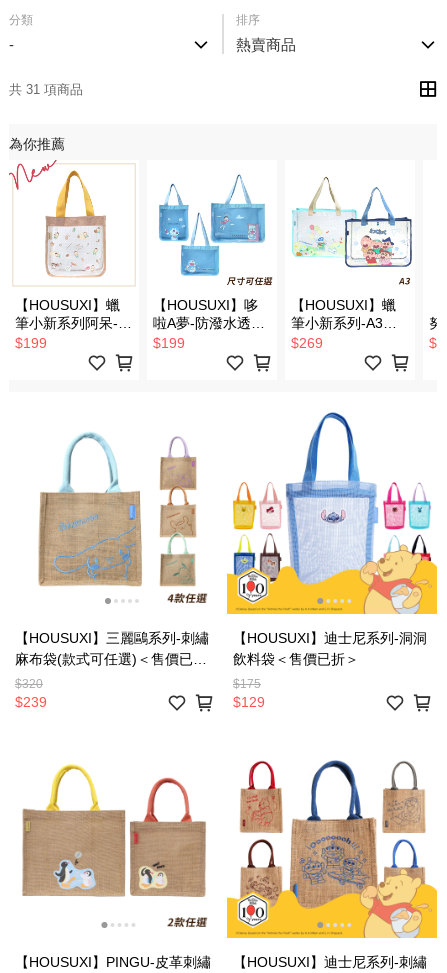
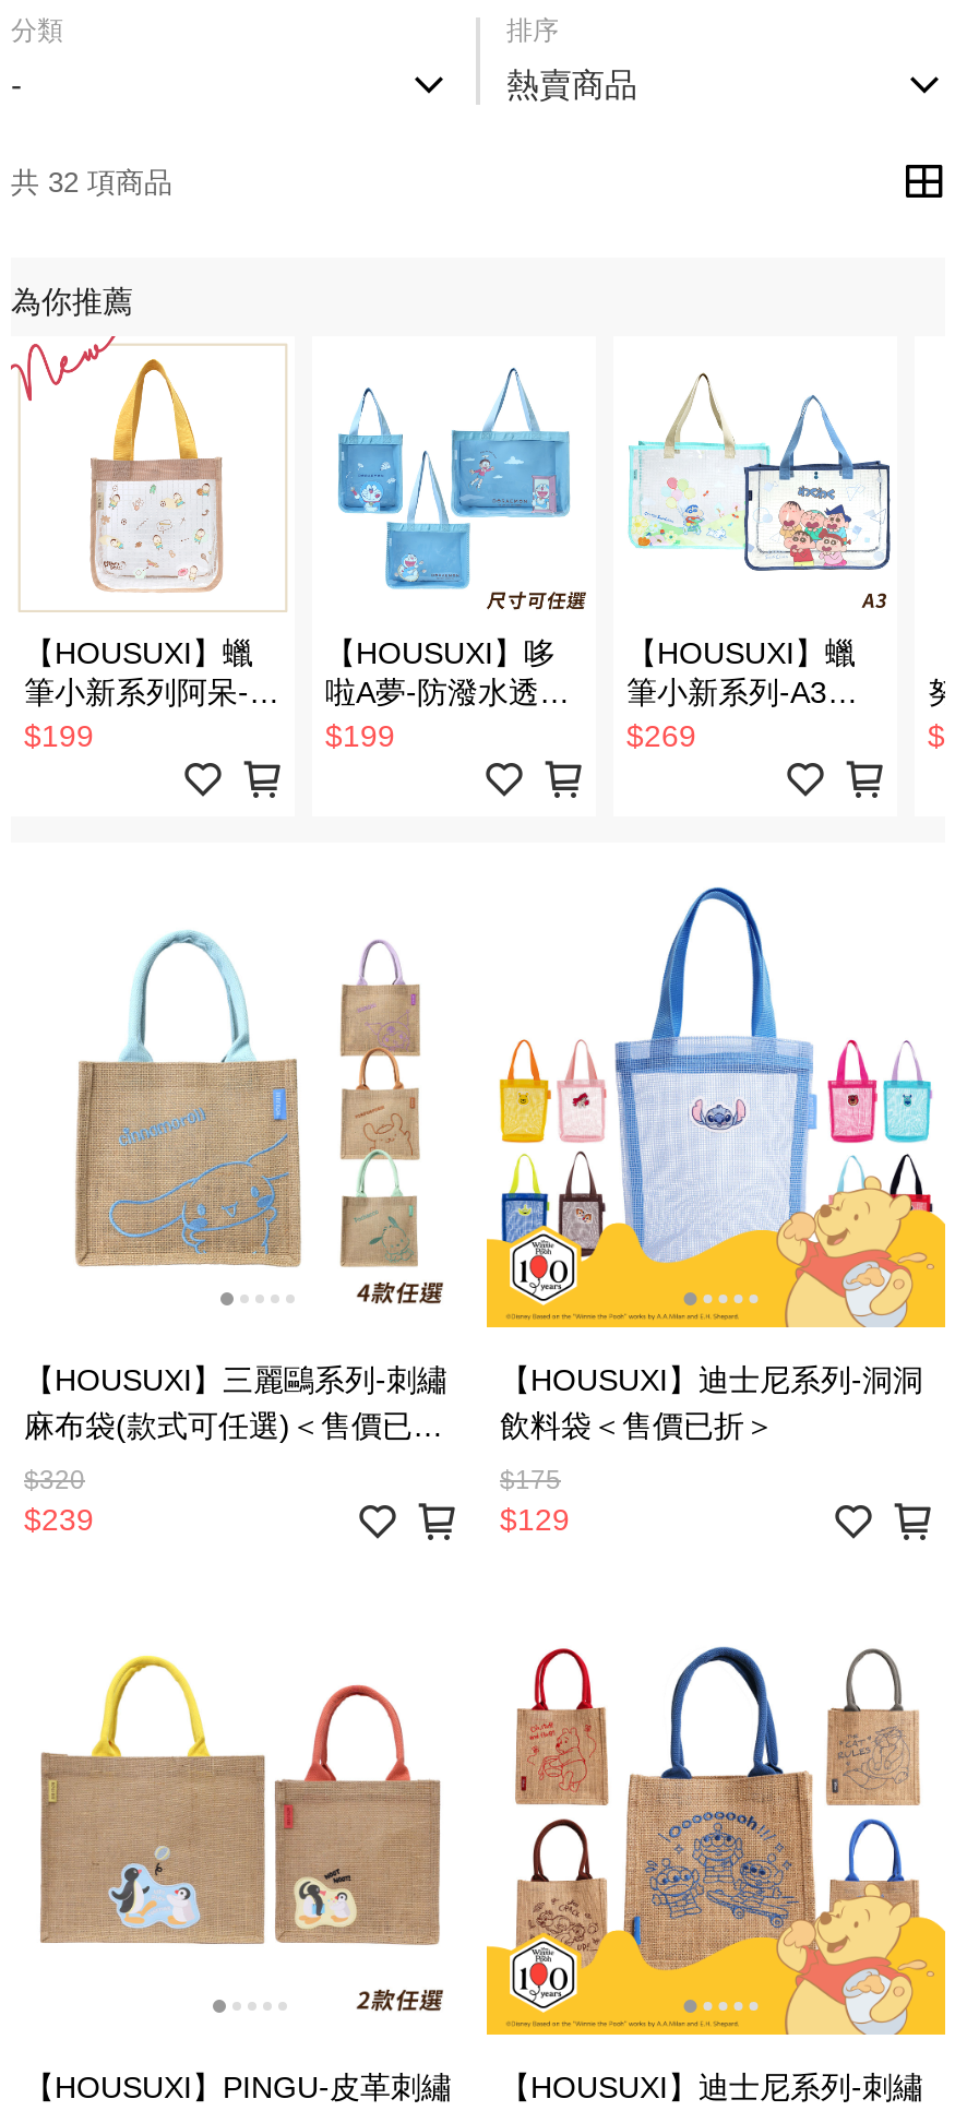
[9,81,83,96] 共 31 項商品 -> [11,165,172,198] 共 32 項商品

